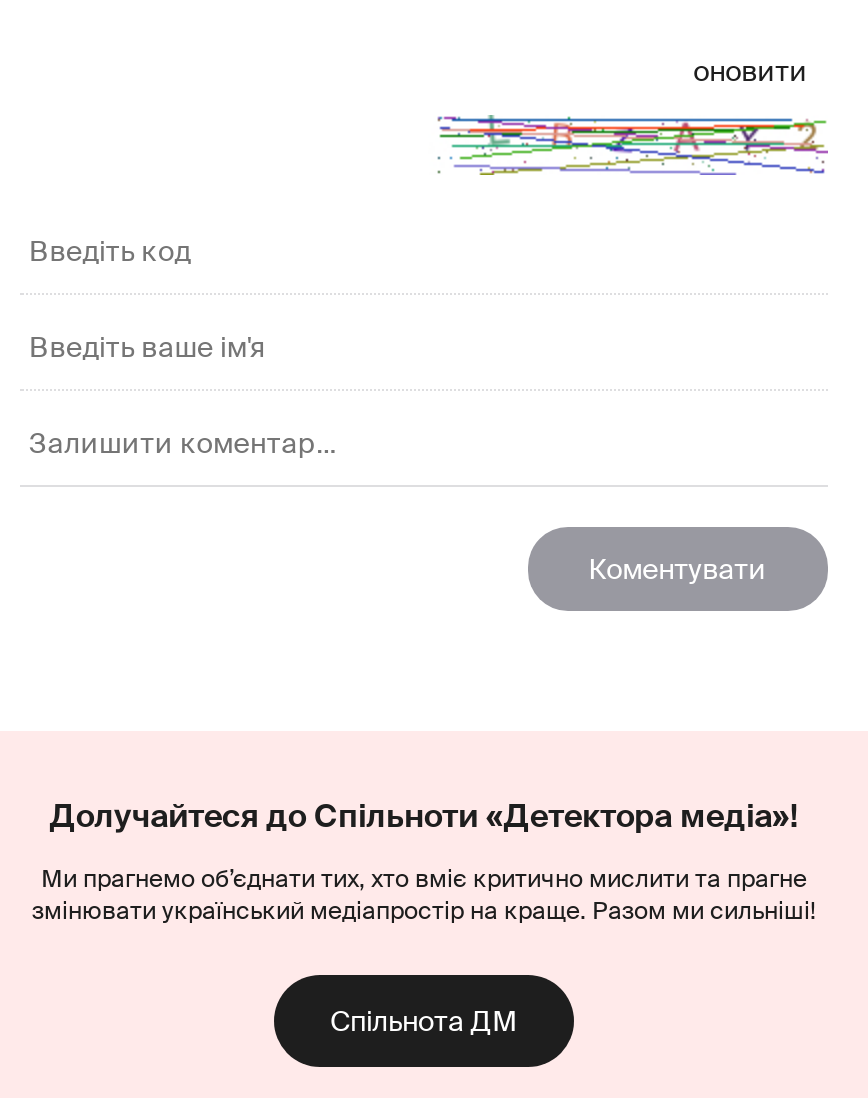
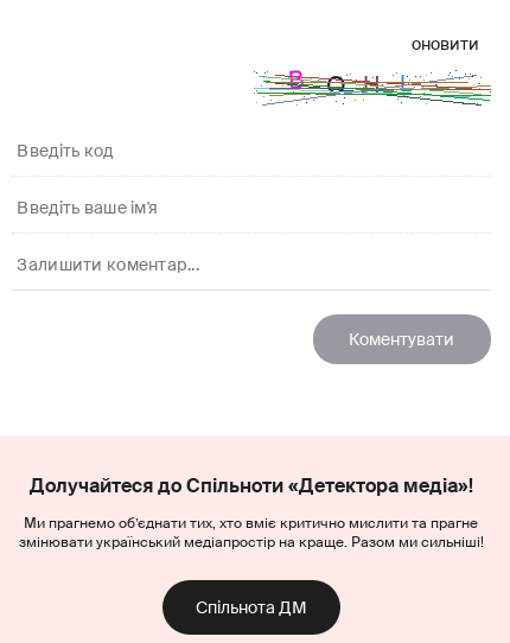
[432,113,826,177] [image] -> [254,69,491,107] [image]

